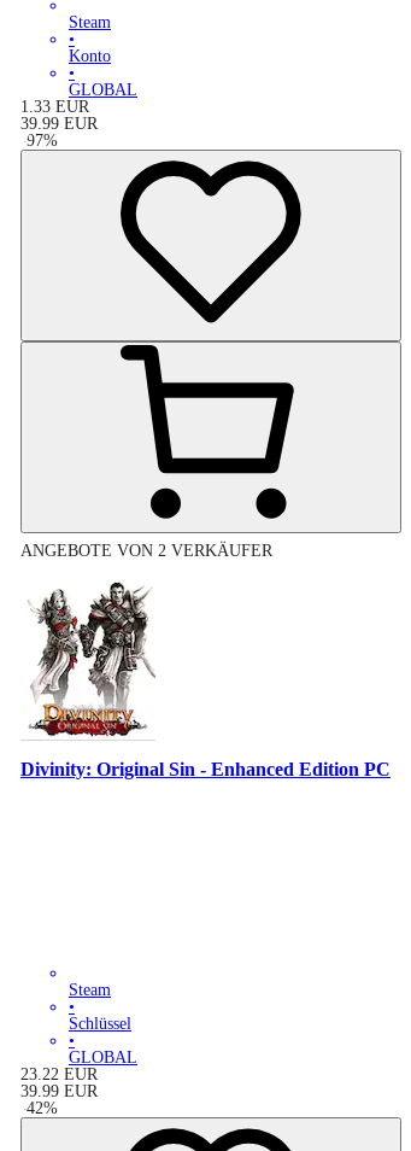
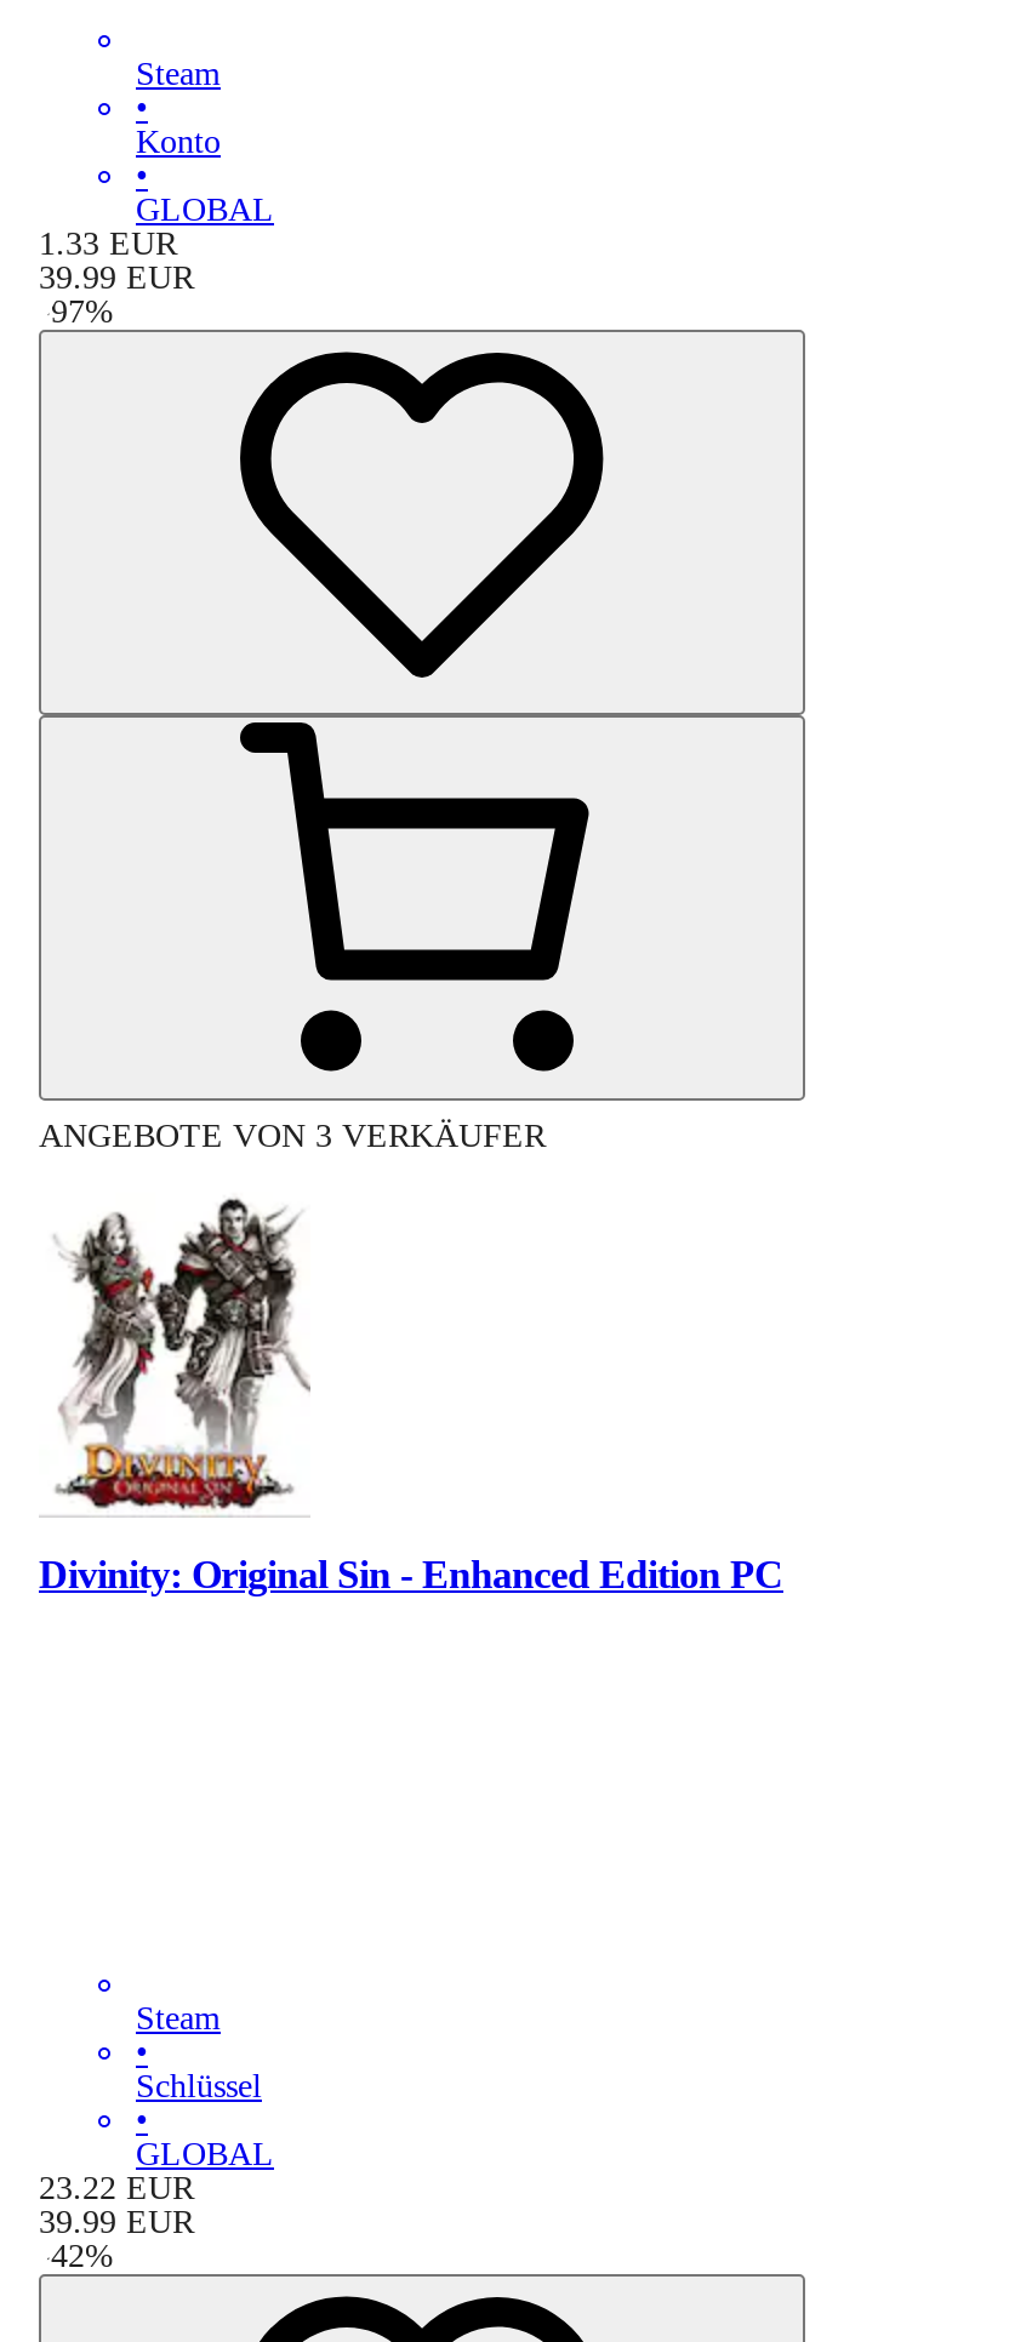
[20,542,272,560] ANGEBOTE VON 2 VERKÄUFER -> [39,1118,546,1155] ANGEBOTE VON 3 VERKÄUFER

